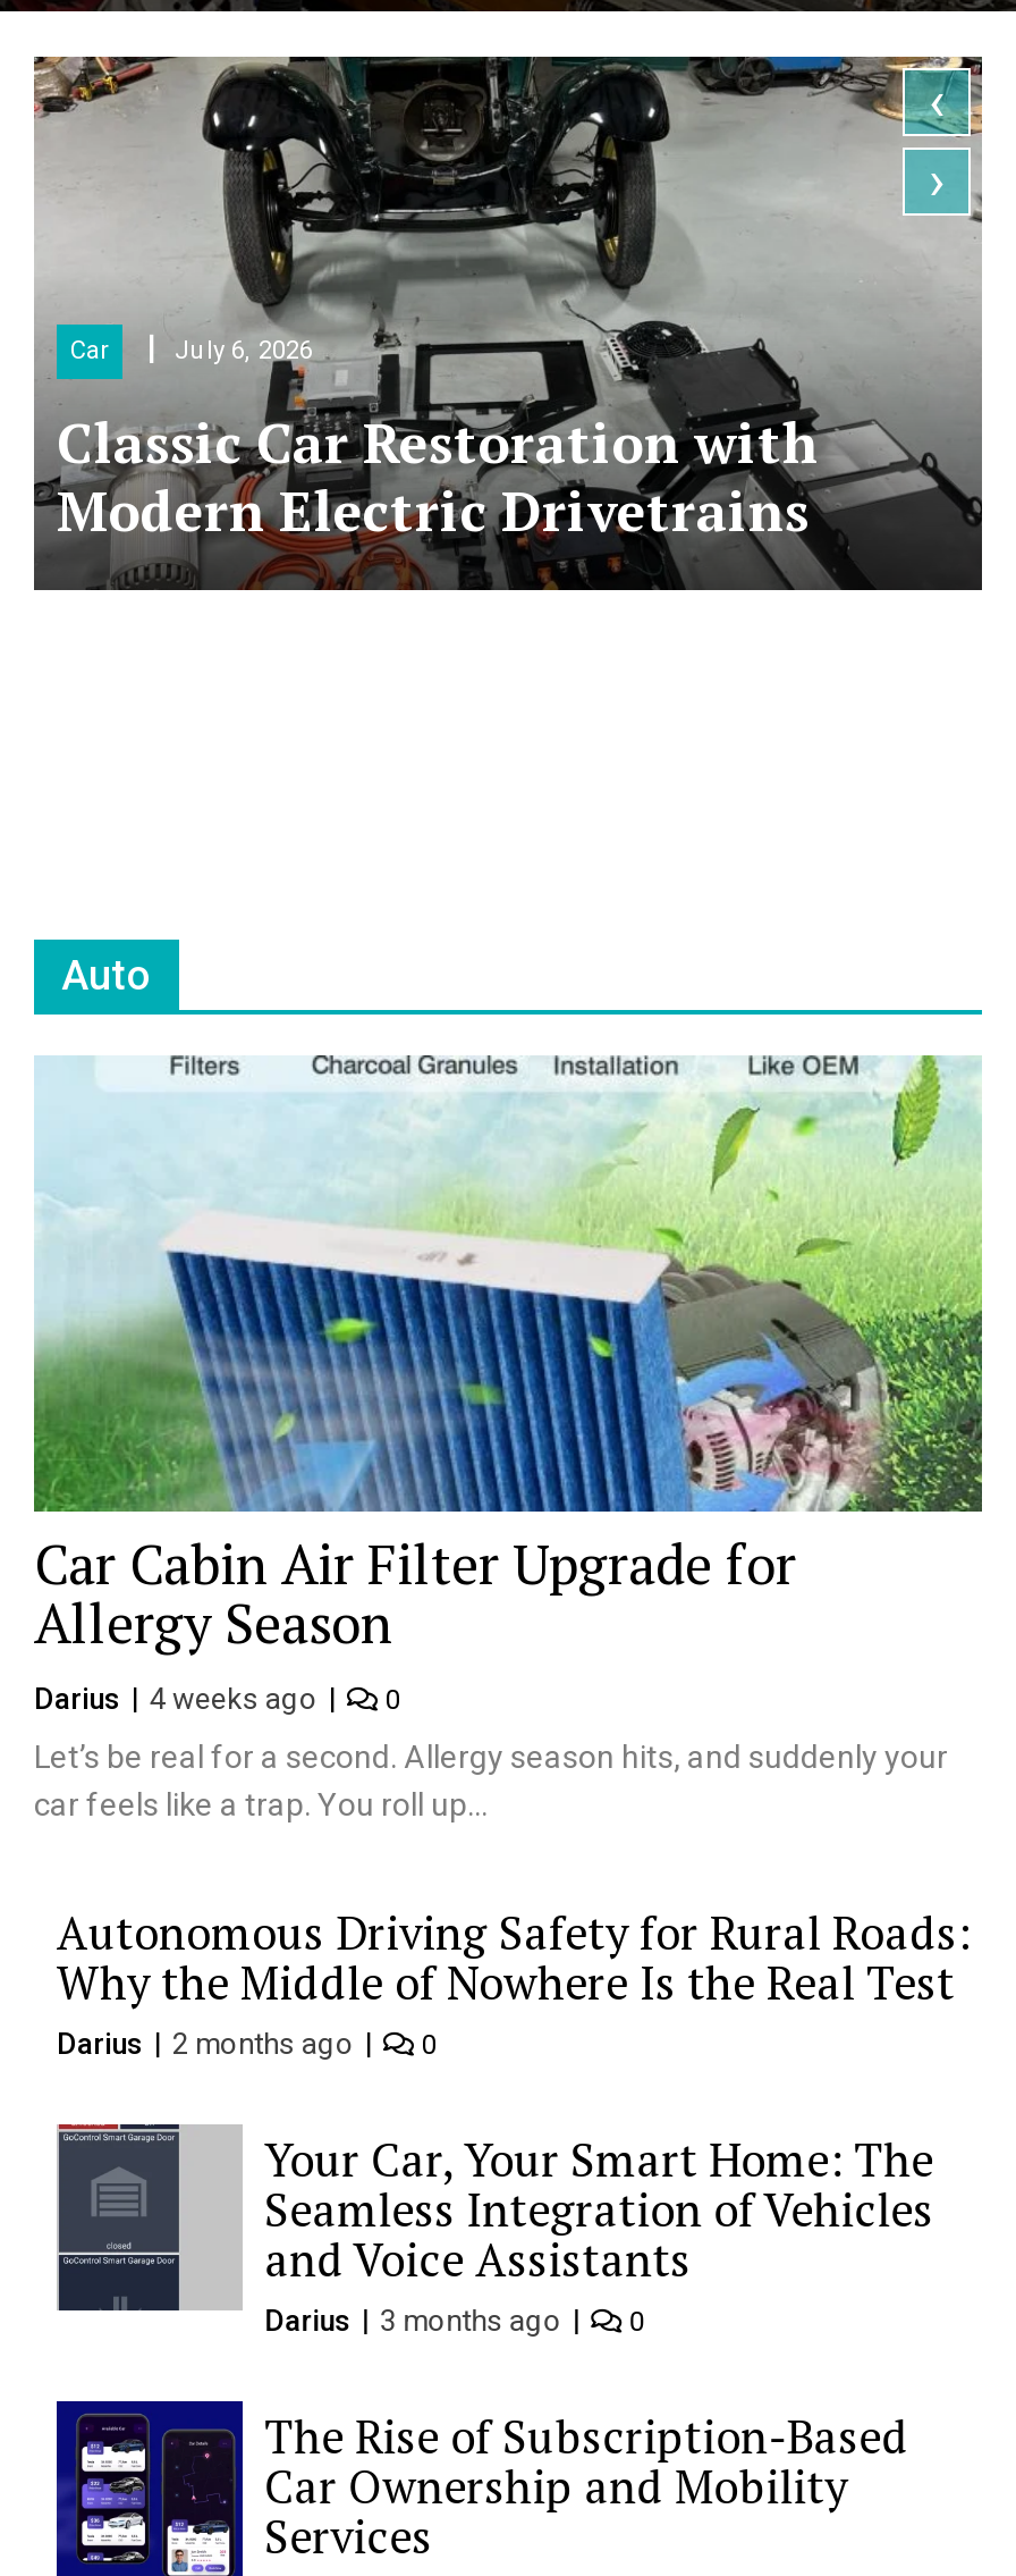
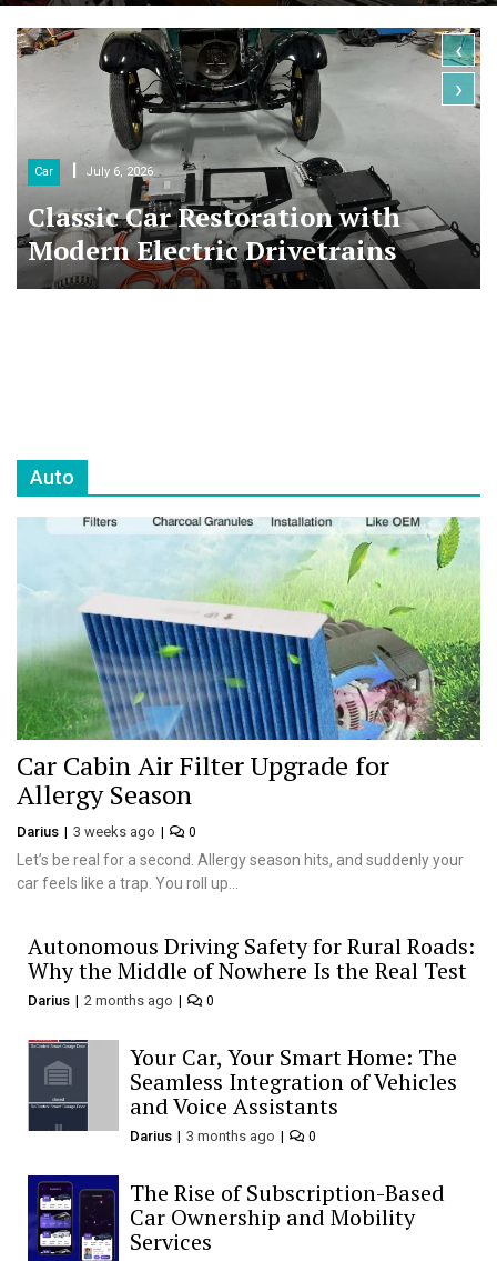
[34,1682,401,1716] Darius 4 weeks ago 0 -> [17,823,196,840] Darius 3 weeks ago 0

